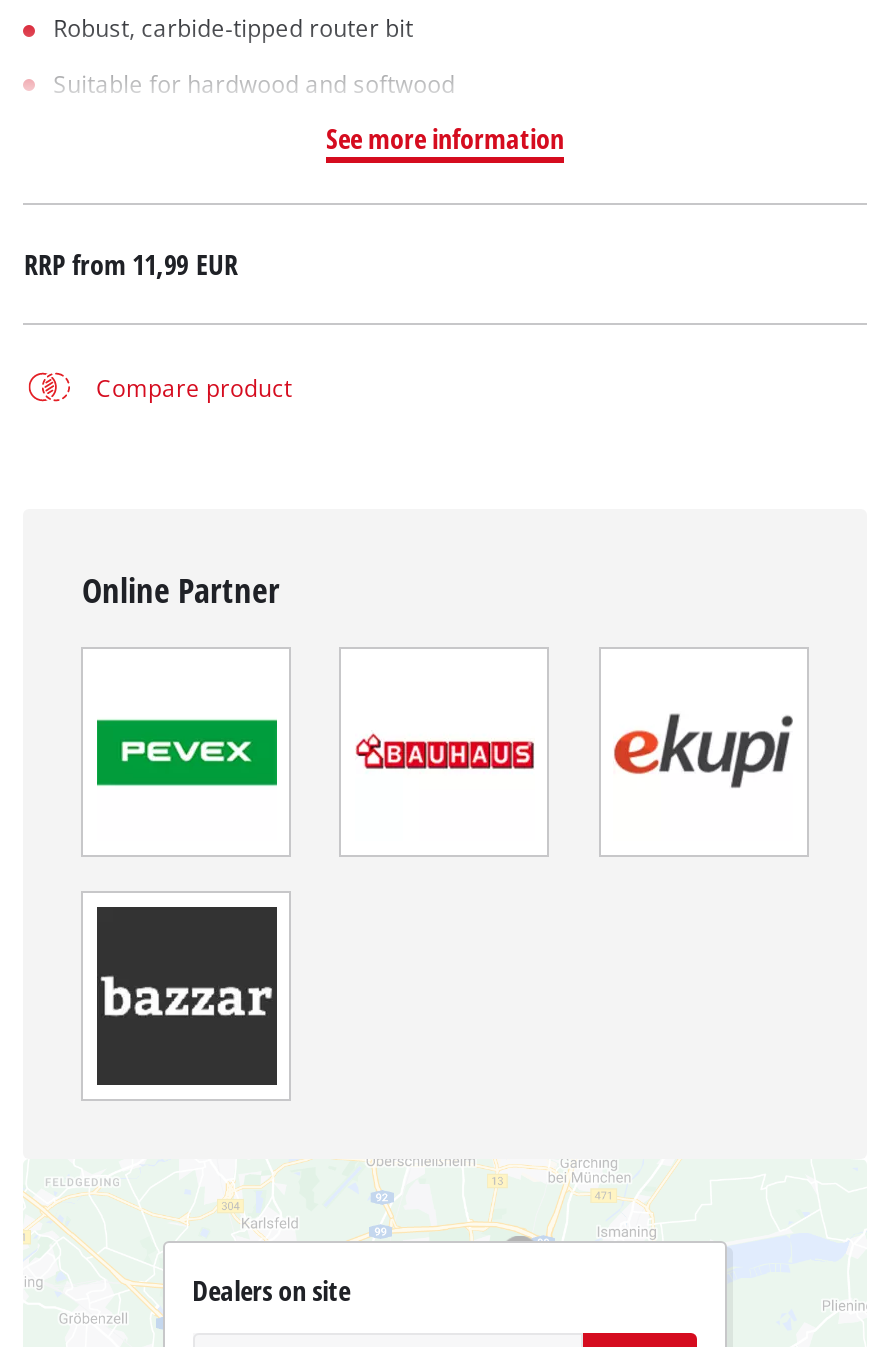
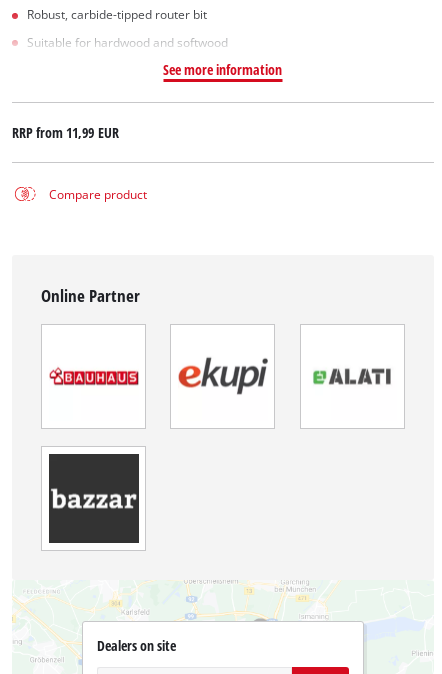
[95,717,279,789] [image] -> [49,360,140,394] [image]
[357,715,537,787] [image] -> [178,356,269,395] [image]
[611,711,795,789] [image] -> [308,358,396,394] [image]

